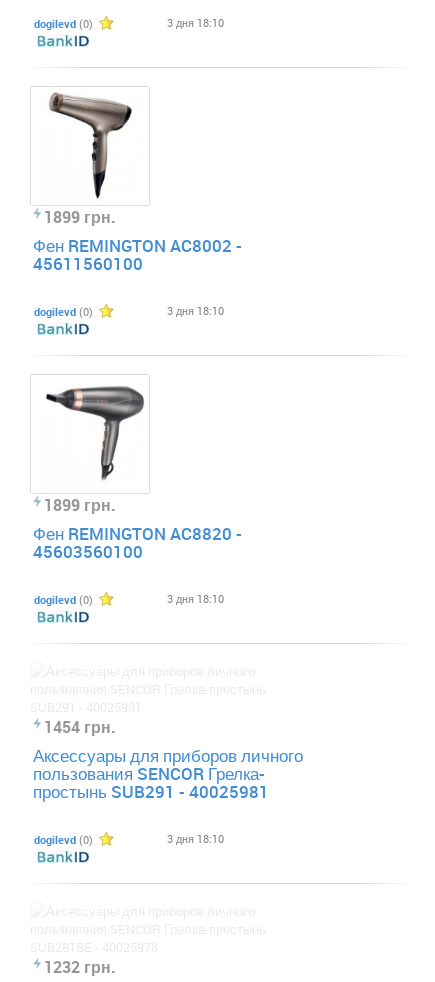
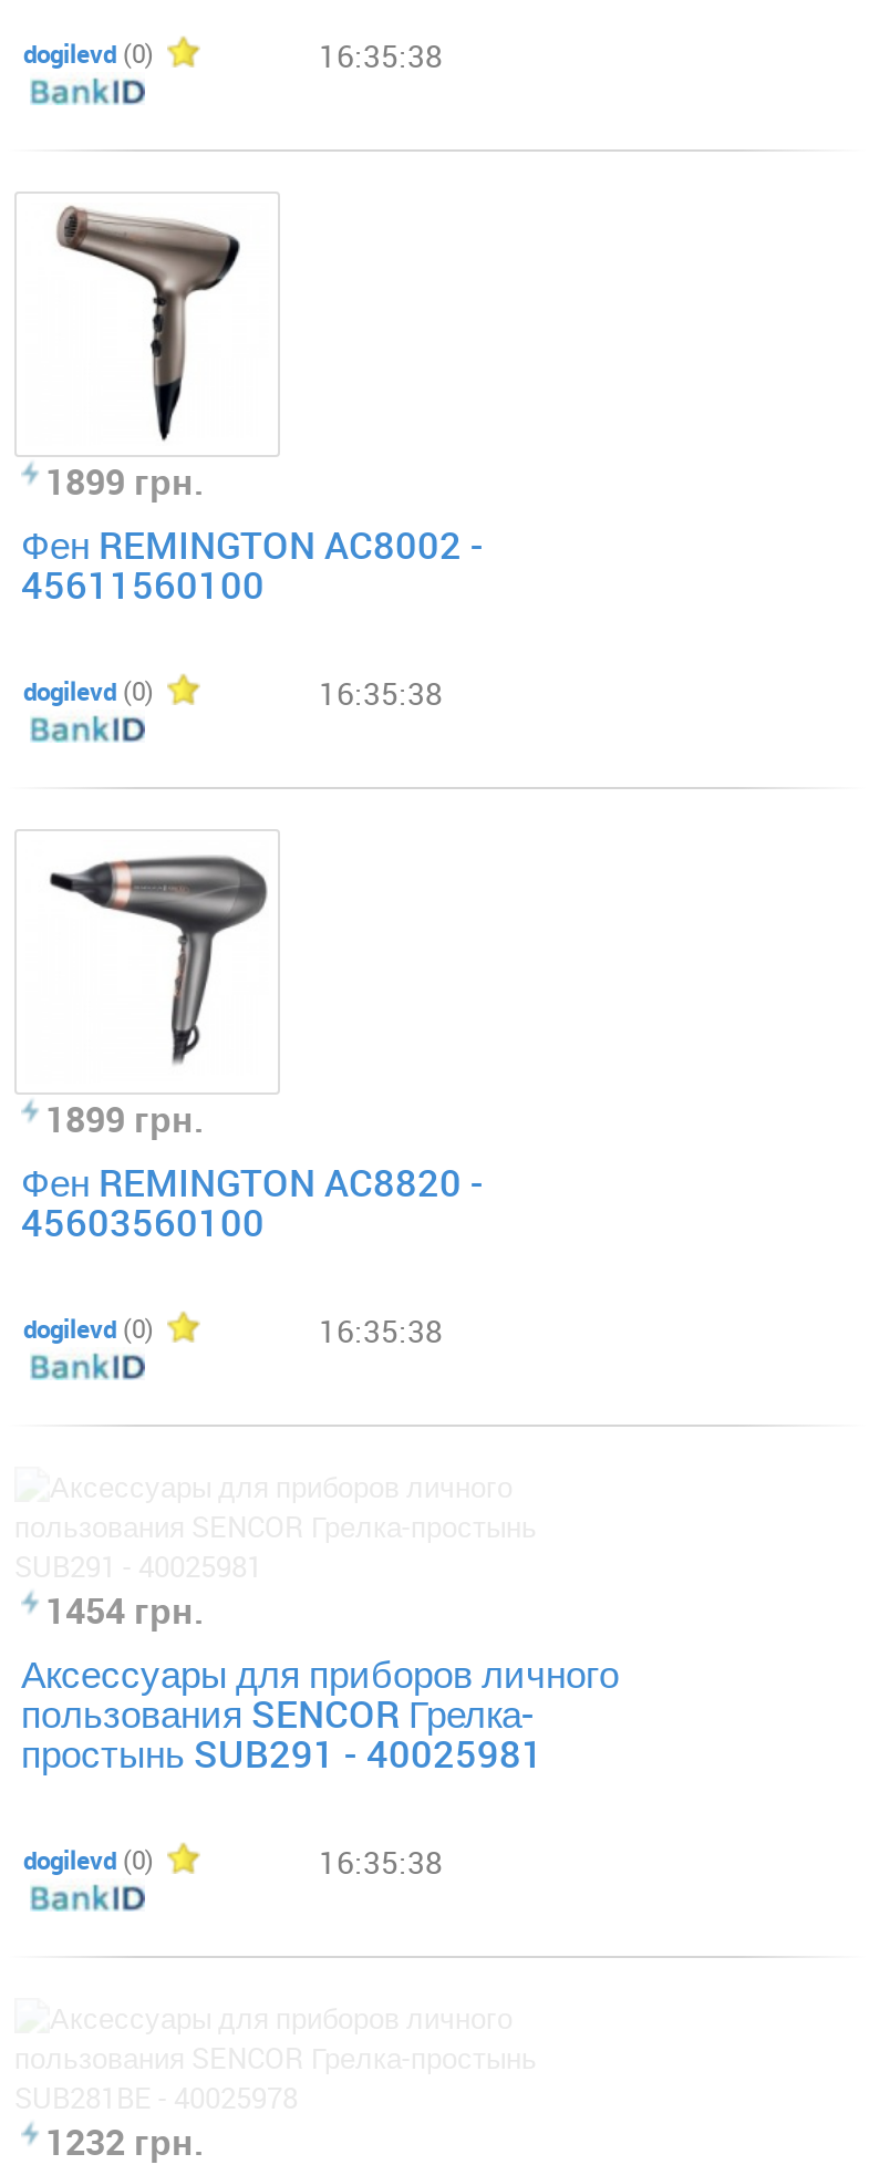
[167,15,224,30] 3 дня 18:10 -> [319,34,443,76] 16:35:38
[167,303,224,318] 3 дня 18:10 -> [319,672,443,714] 16:35:38
[167,591,224,606] 3 дня 18:10 -> [319,1309,443,1351] 16:35:38
[167,831,224,846] 3 дня 18:10 -> [319,1841,443,1883] 16:35:38

